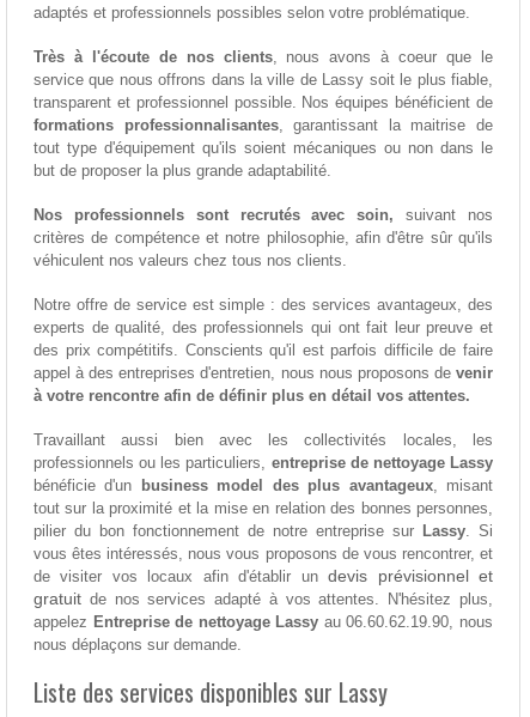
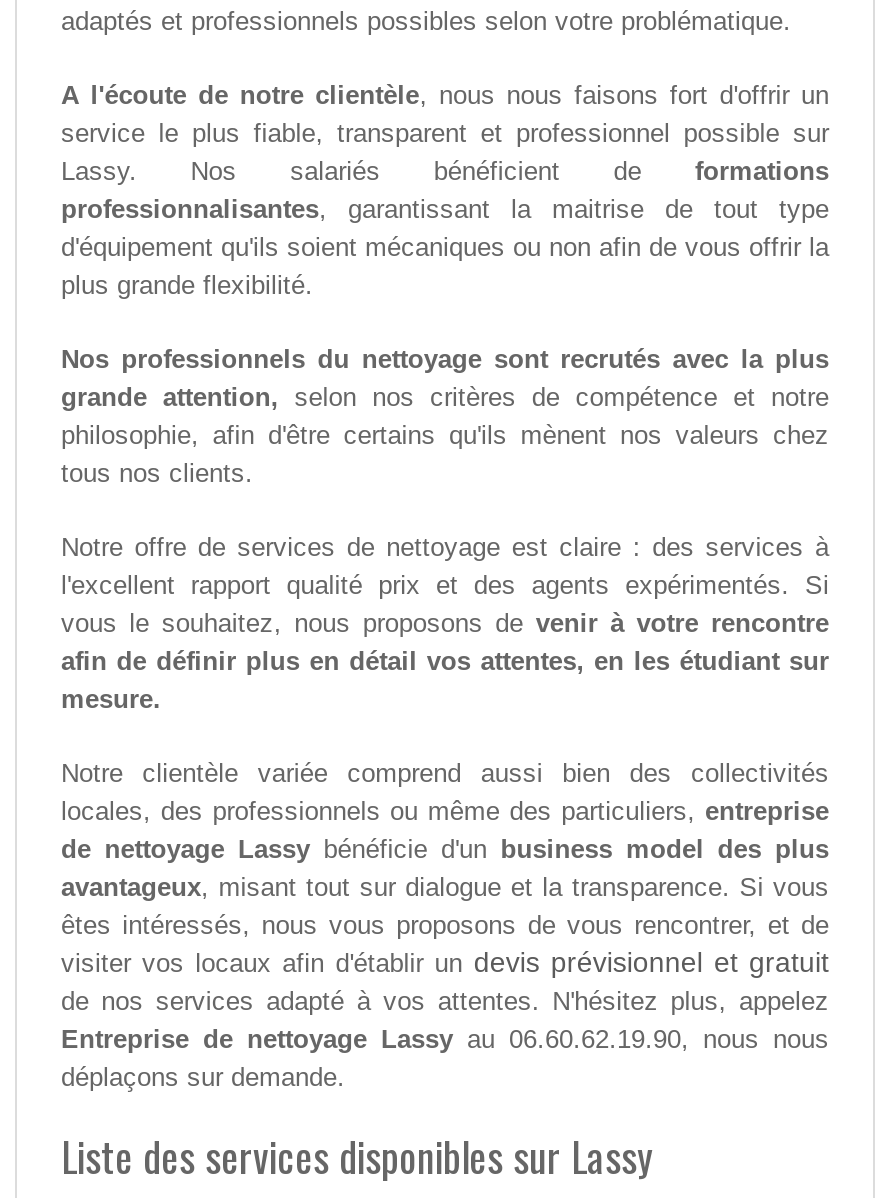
[33,48,493,180] Très à l'écoute de nos clients, nous avons à coeur que le | service que nous offrons dans la ville de Lassy soit le plus fiable, | transparent et professionnel possible. Nos équipes bénéficient de | formations professionnalisantes, garantissant la maitrise de | tout type d'équipement qu'ils soient mécaniques ou non dans le | but de proposer la plus grande adaptabilité. -> [61,81,829,301] A l'écoute de notre clientèle, nous nous faisons fort d'offrir un | service le plus fiable, transparent et professionnel possible sur | Lassy. Nos salariés bénéficient de formations | professionnalisantes, garantissant la maitrise de tout type | d'équipement qu'ils soient mécaniques ou non afin de vous offrir la | plus grande flexibilité.
[33,206,493,270] Nos professionnels sont recrutés avec soin, suivant nos | critères de compétence et notre philosophie, afin d'être sûr qu'ils | véhiculent nos valeurs chez tous nos clients. -> [61,345,829,489] Nos professionnels du nettoyage sont recrutés avec la plus | grande attention, selon nos critères de compétence et notre | philosophie, afin d'être certains qu'ils mènent nos valeurs chez | tous nos clients.
[33,296,493,405] Notre offre de service est simple : des services avantageux, des | experts de qualité, des professionnels qui ont fait leur preuve et | des prix compétitifs. Conscients qu'il est parfois difficile de faire | appel à des entreprises d'entretien, nous nous proposons de venir | à votre rencontre afin de définir plus en détail vos attentes. -> [61,533,829,715] Notre offre de services de nettoyage est claire : des services à | l'excellent rapport qualité prix et des agents expérimentés. Si | vous le souhaitez, nous proposons de venir à votre rencontre | afin de définir plus en détail vos attentes, en les étudiant sur | mesure.
[33,432,493,654] Travaillant aussi bien avec les collectivités locales, les | professionnels ou les particuliers, entreprise de nettoyage Lassy | bénéficie d'un business model des plus avantageux, misant | tout sur la proximité et la mise en relation des bonnes personnes, | pilier du bon fonctionnement de notre entreprise sur Lassy. Si | vous êtes intéressés, nous vous proposons de vous rencontrer, et | de visiter vos locaux afin d'établir un devis prévisionnel et | gratuit de nos services adapté à vos attentes. N'hésitez plus, | appelez Entreprise de nettoyage Lassy au 06.60.62.19.90, nous | nous déplaçons sur demande. -> [61,759,829,1093] Notre clientèle variée comprend aussi bien des collectivités | locales, des professionnels ou même des particuliers, entreprise | de nettoyage Lassy bénéficie d'un business model des plus | avantageux, misant tout sur dialogue et la transparence. Si vous | êtes intéressés, nous vous proposons de vous rencontrer, et de | visiter vos locaux afin d'établir un devis prévisionnel et gratuit | de nos services adapté à vos attentes. N'hésitez plus, appelez | Entreprise de nettoyage Lassy au 06.60.62.19.90, nous nous | déplaçons sur demande.

